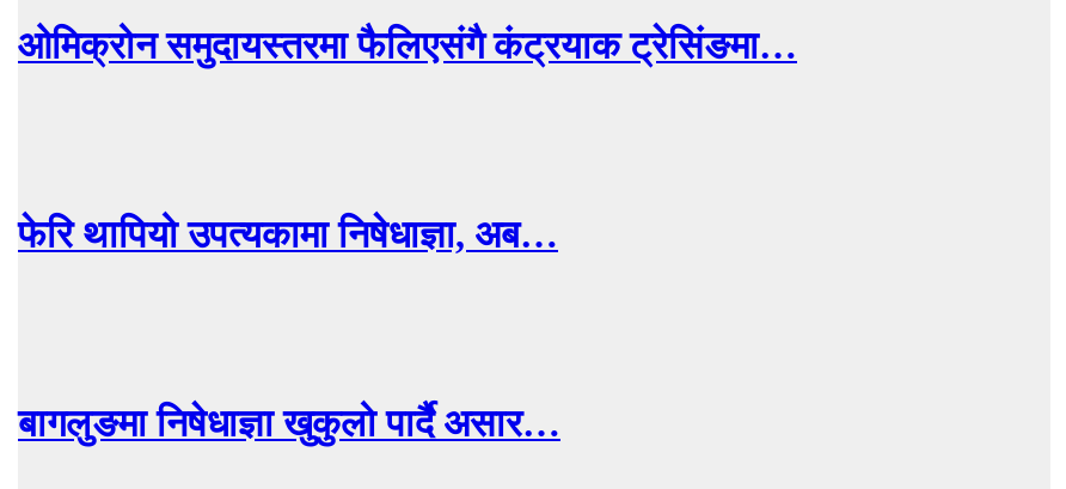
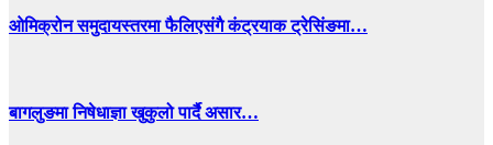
[18,214,558,255] फेरि थापियो उपत्यकामा निषेधाज्ञा, अब… -> none

